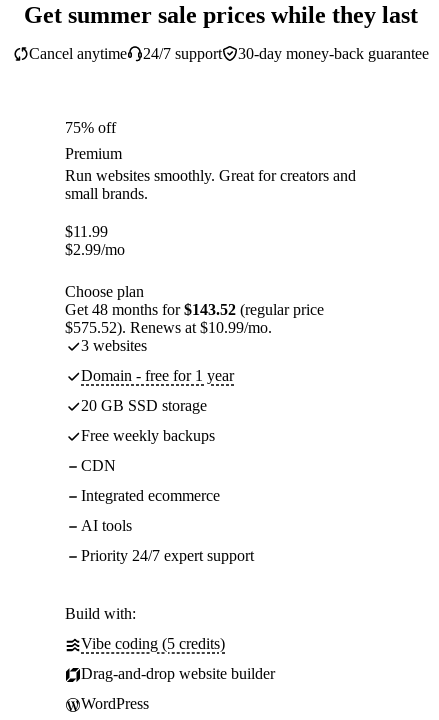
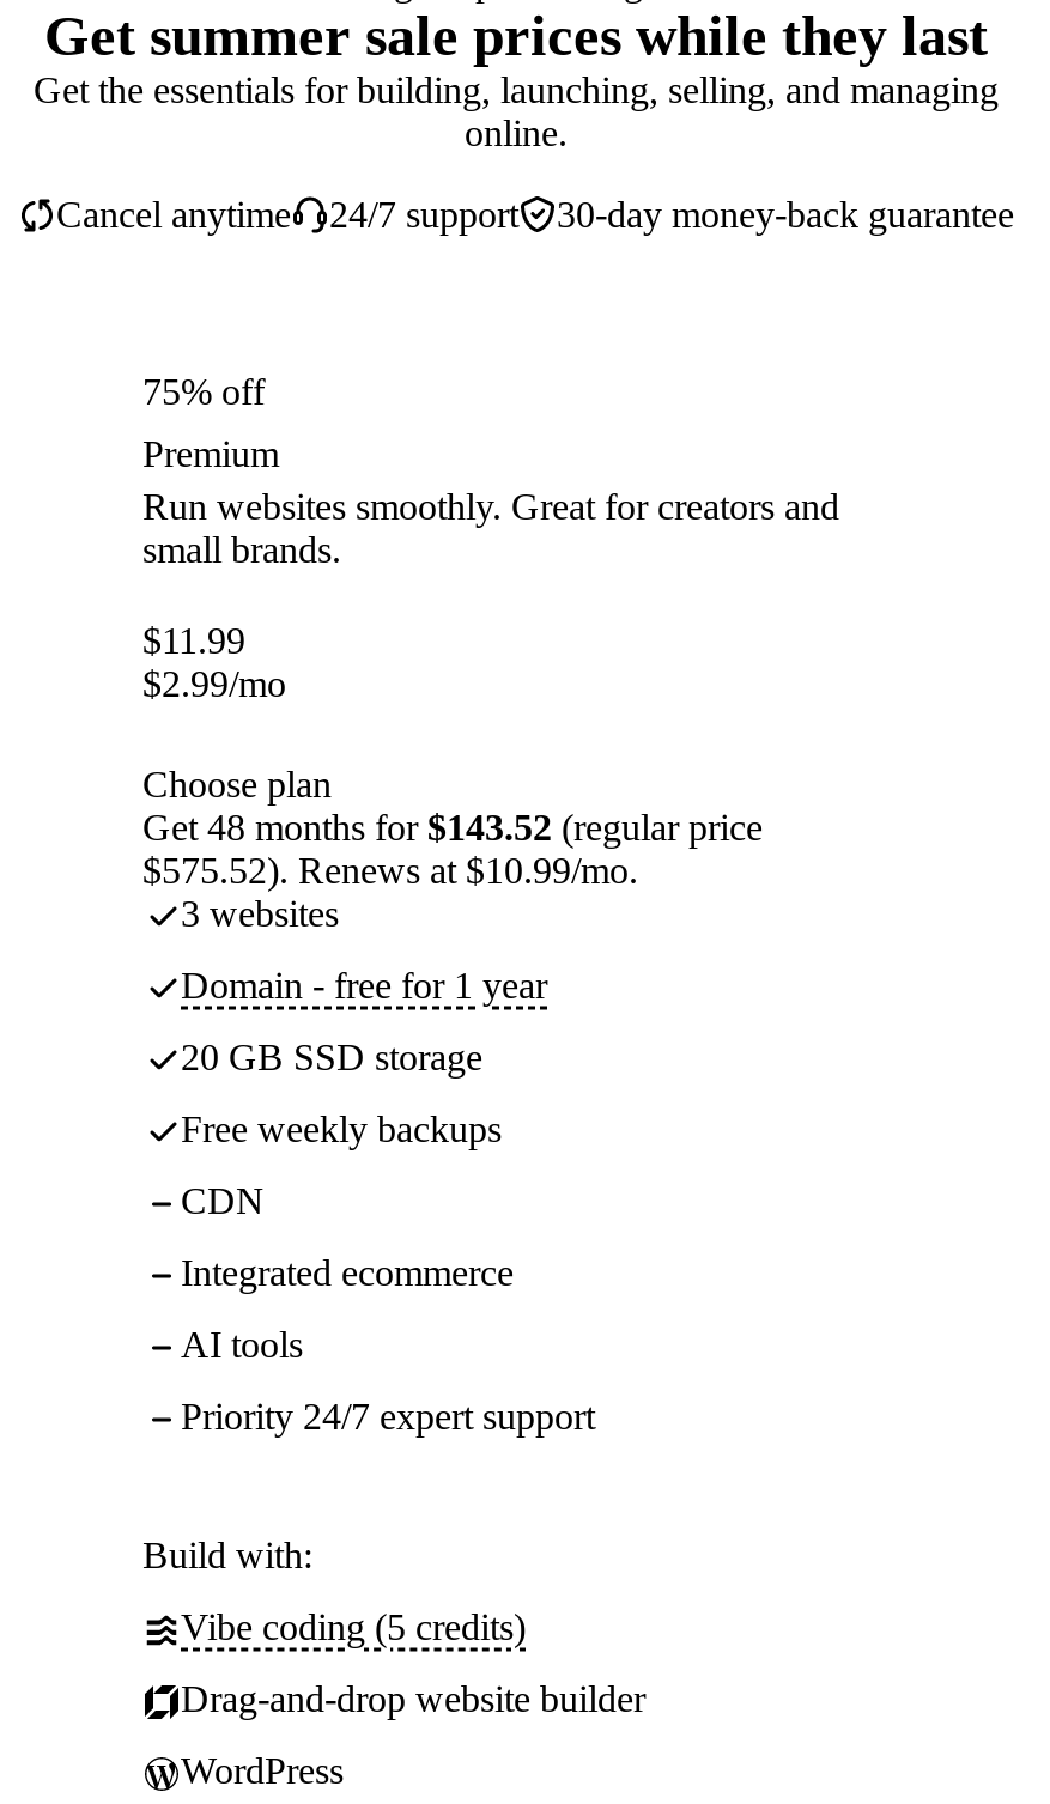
none -> [34,70,999,154] Get the essentials for building, launching, selling, and managing | online.

